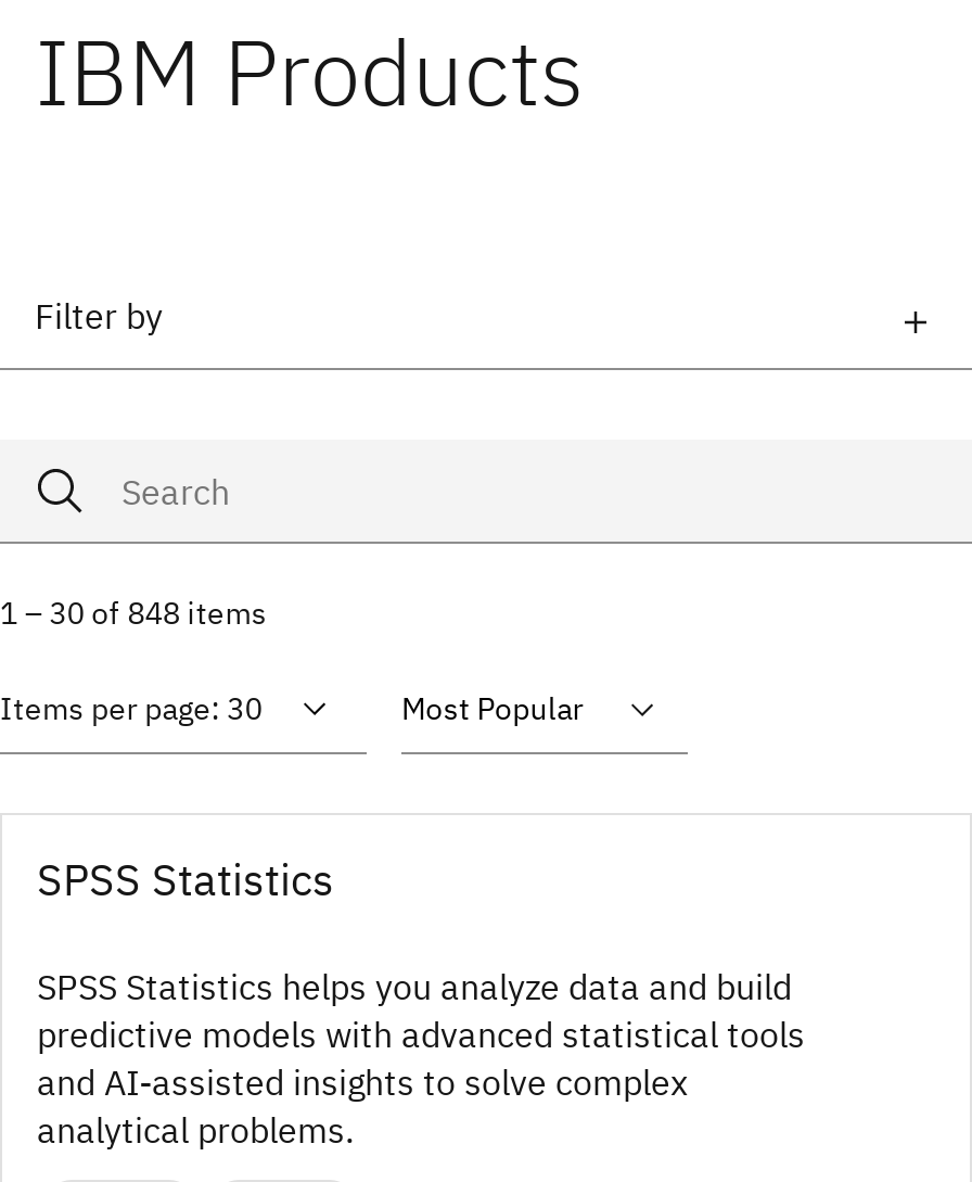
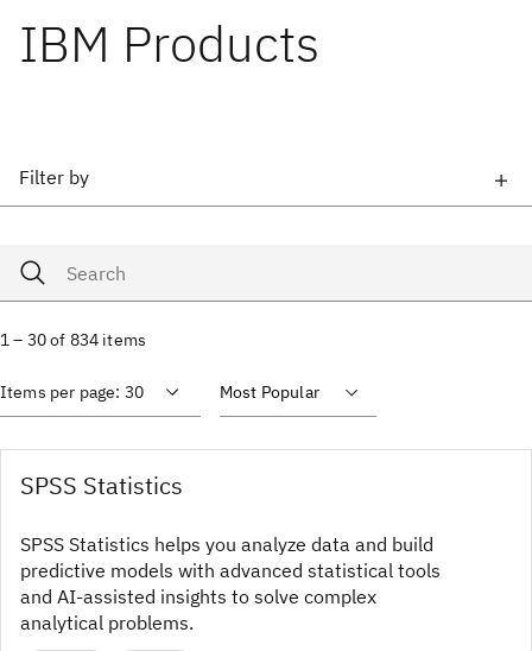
[0,594,267,633] 1 – 30 of 848 items -> [0,329,146,350] 1 – 30 of 834 items

